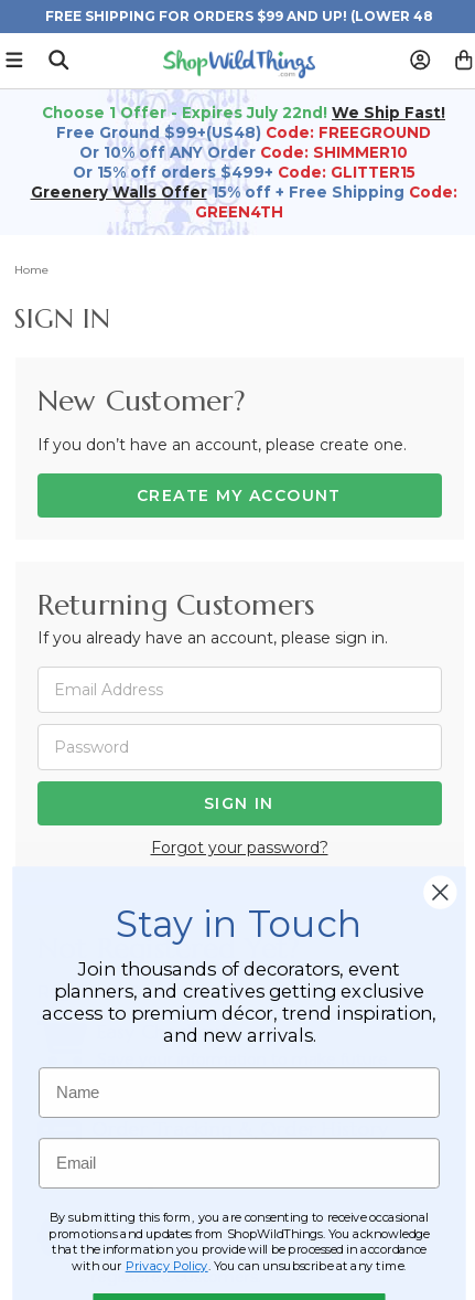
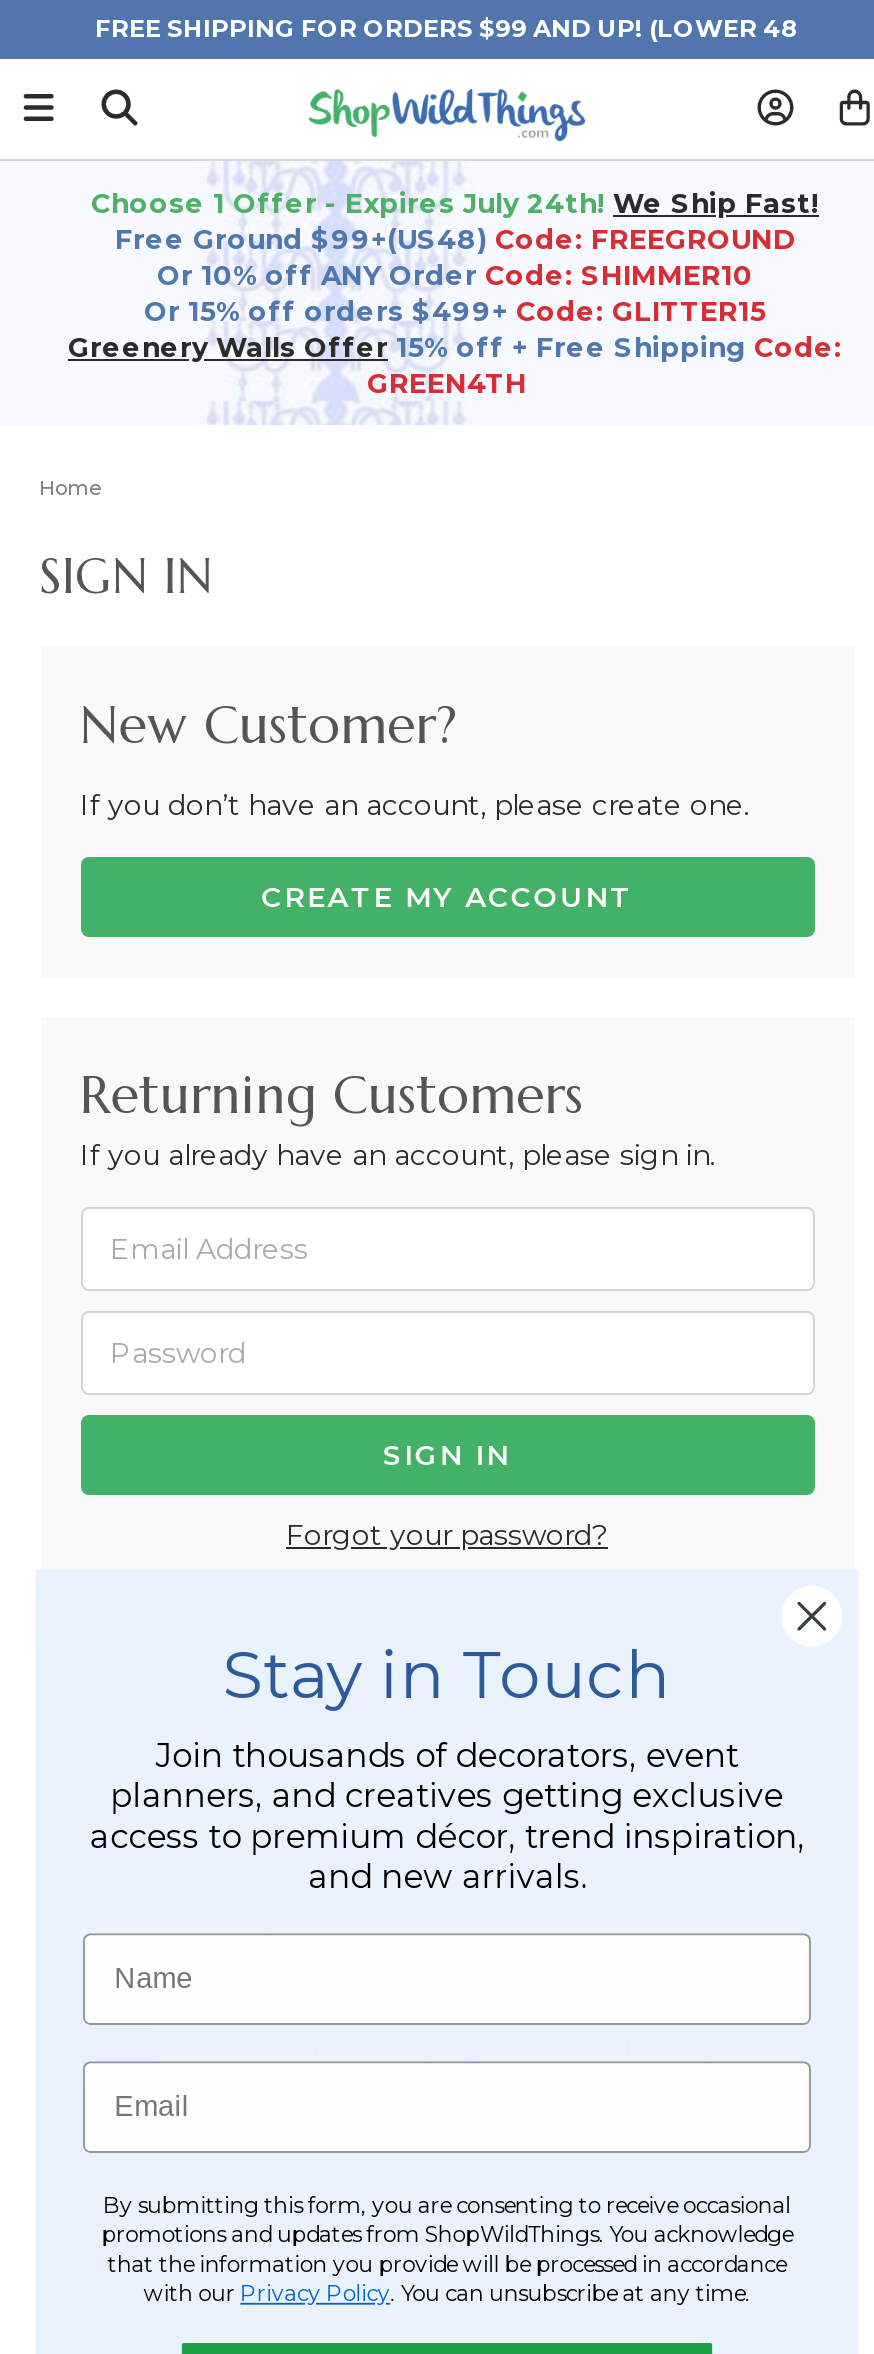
[42,104,445,121] Choose 1 Offer - Expires July 22nd! We Ship Fast! -> [91,187,819,219] Choose 1 Offer - Expires July 24th! We Ship Fast!

